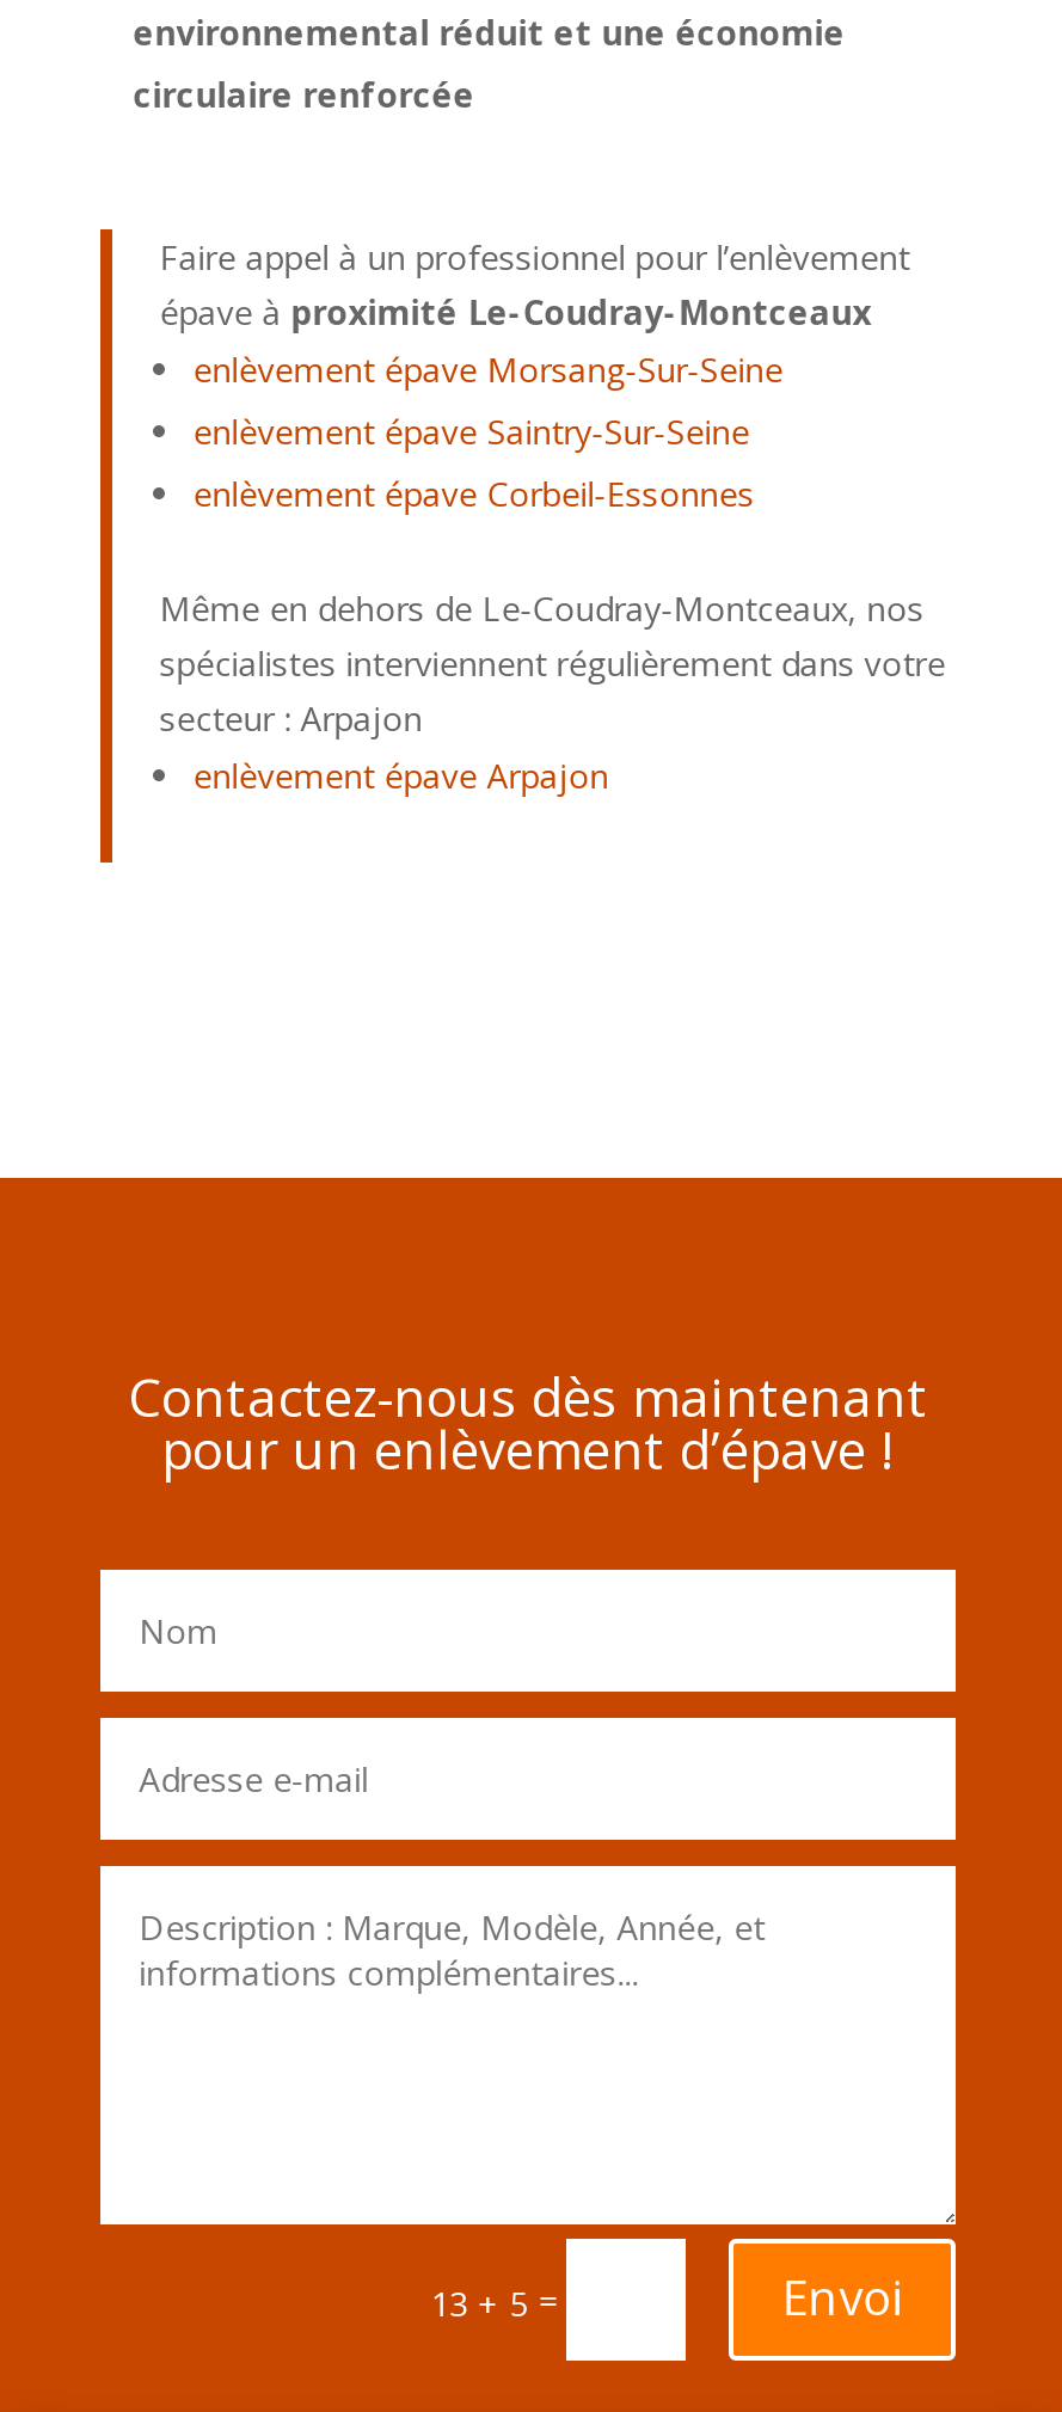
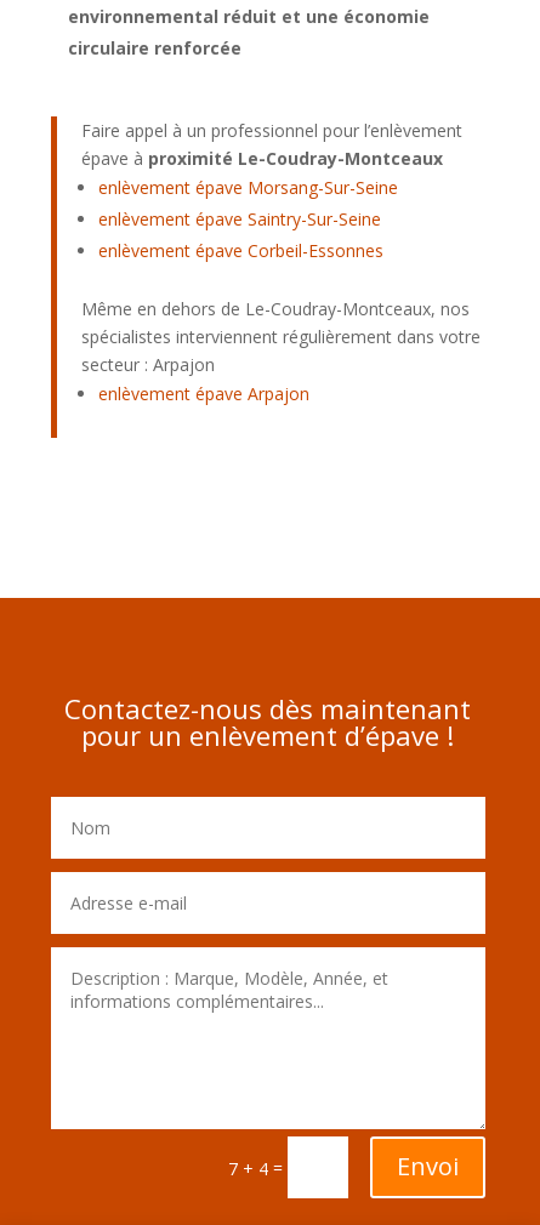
[431,2276,567,2324] 13 + 5 = -> [228,1155,288,1180] 7 + 4 =

